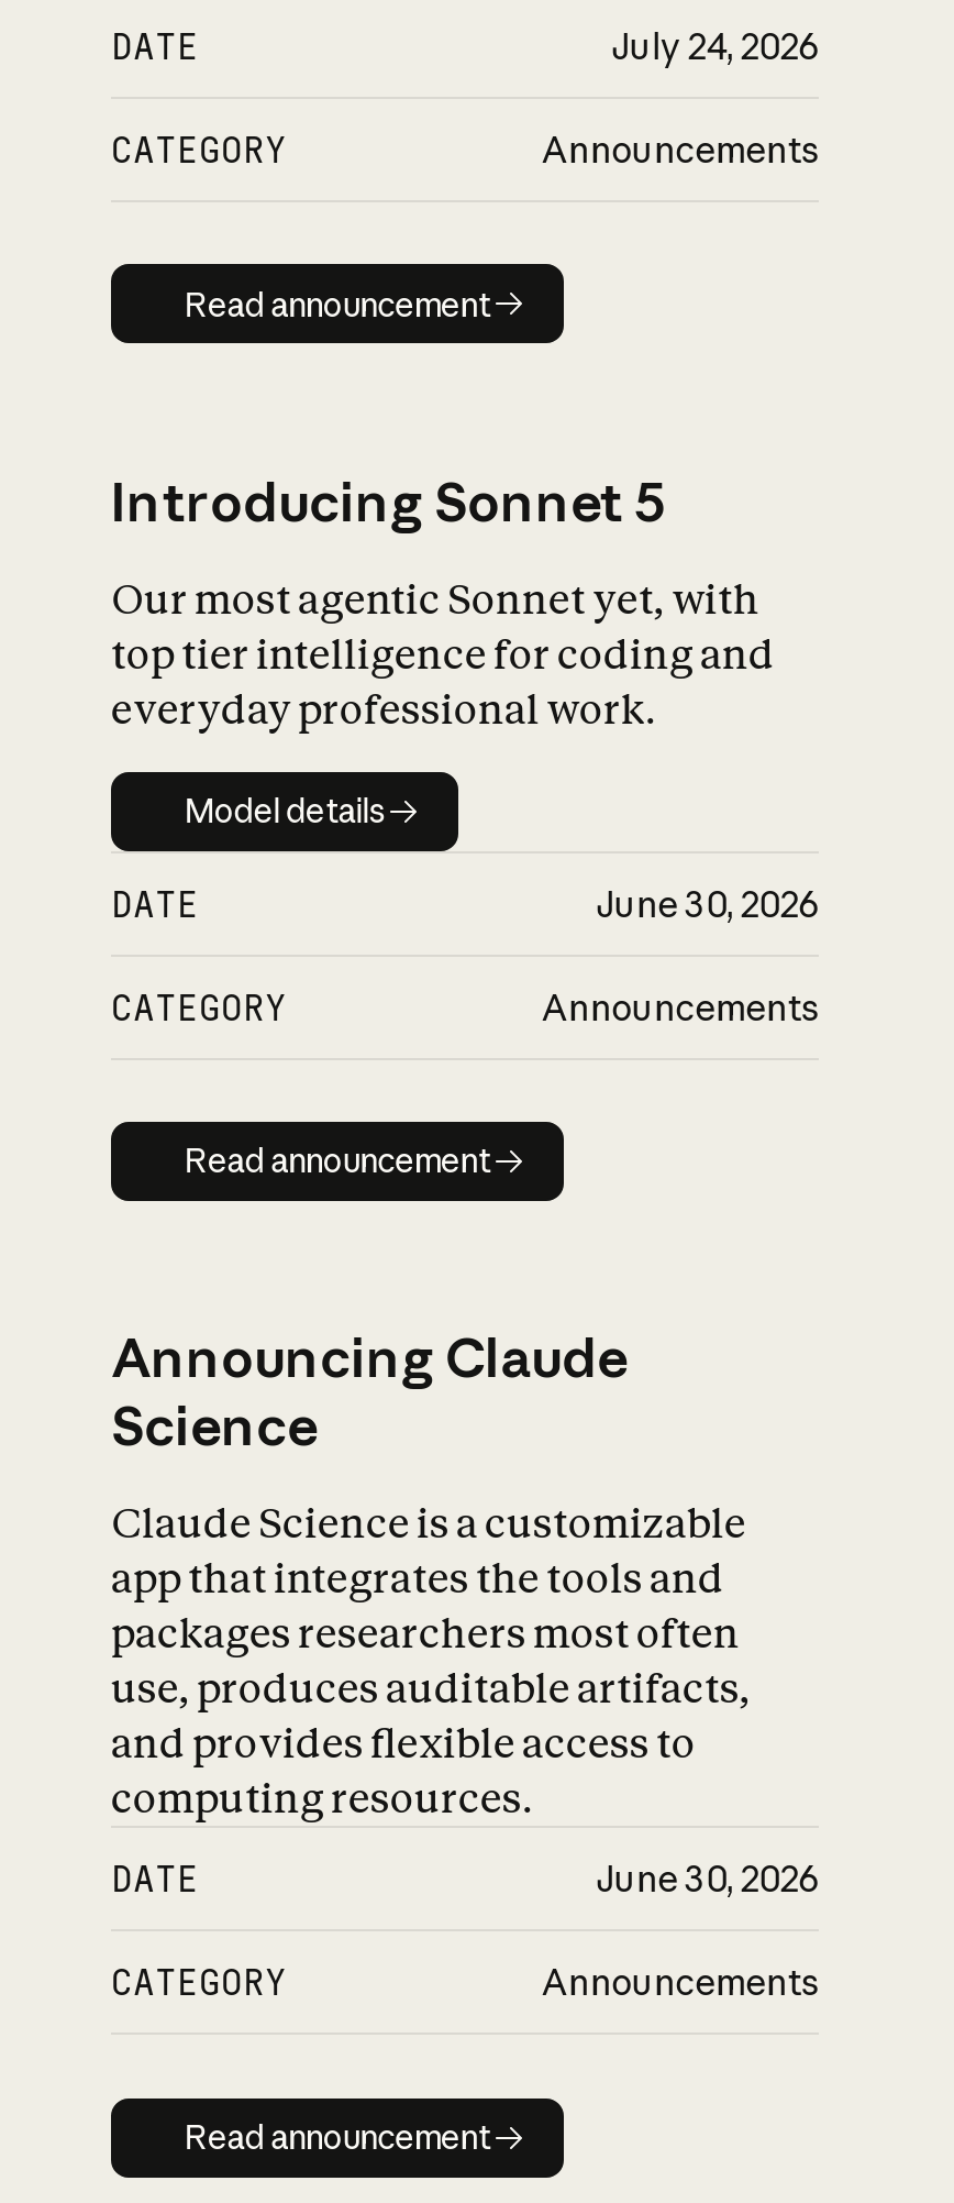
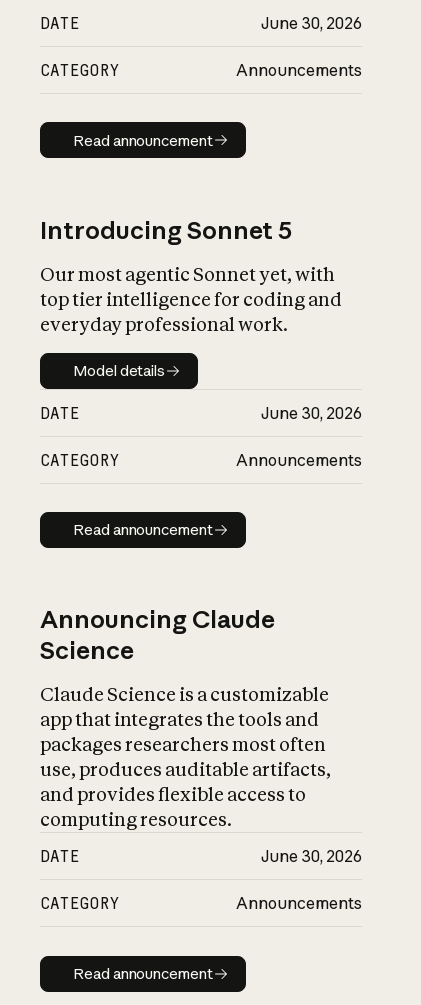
[612,24,819,68] July 24, 2026 -> [261,13,362,33] June 30, 2026

